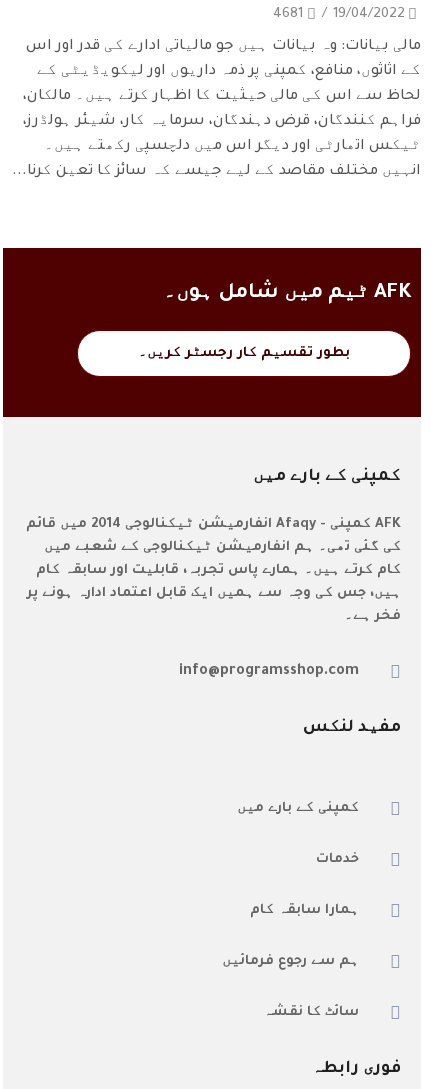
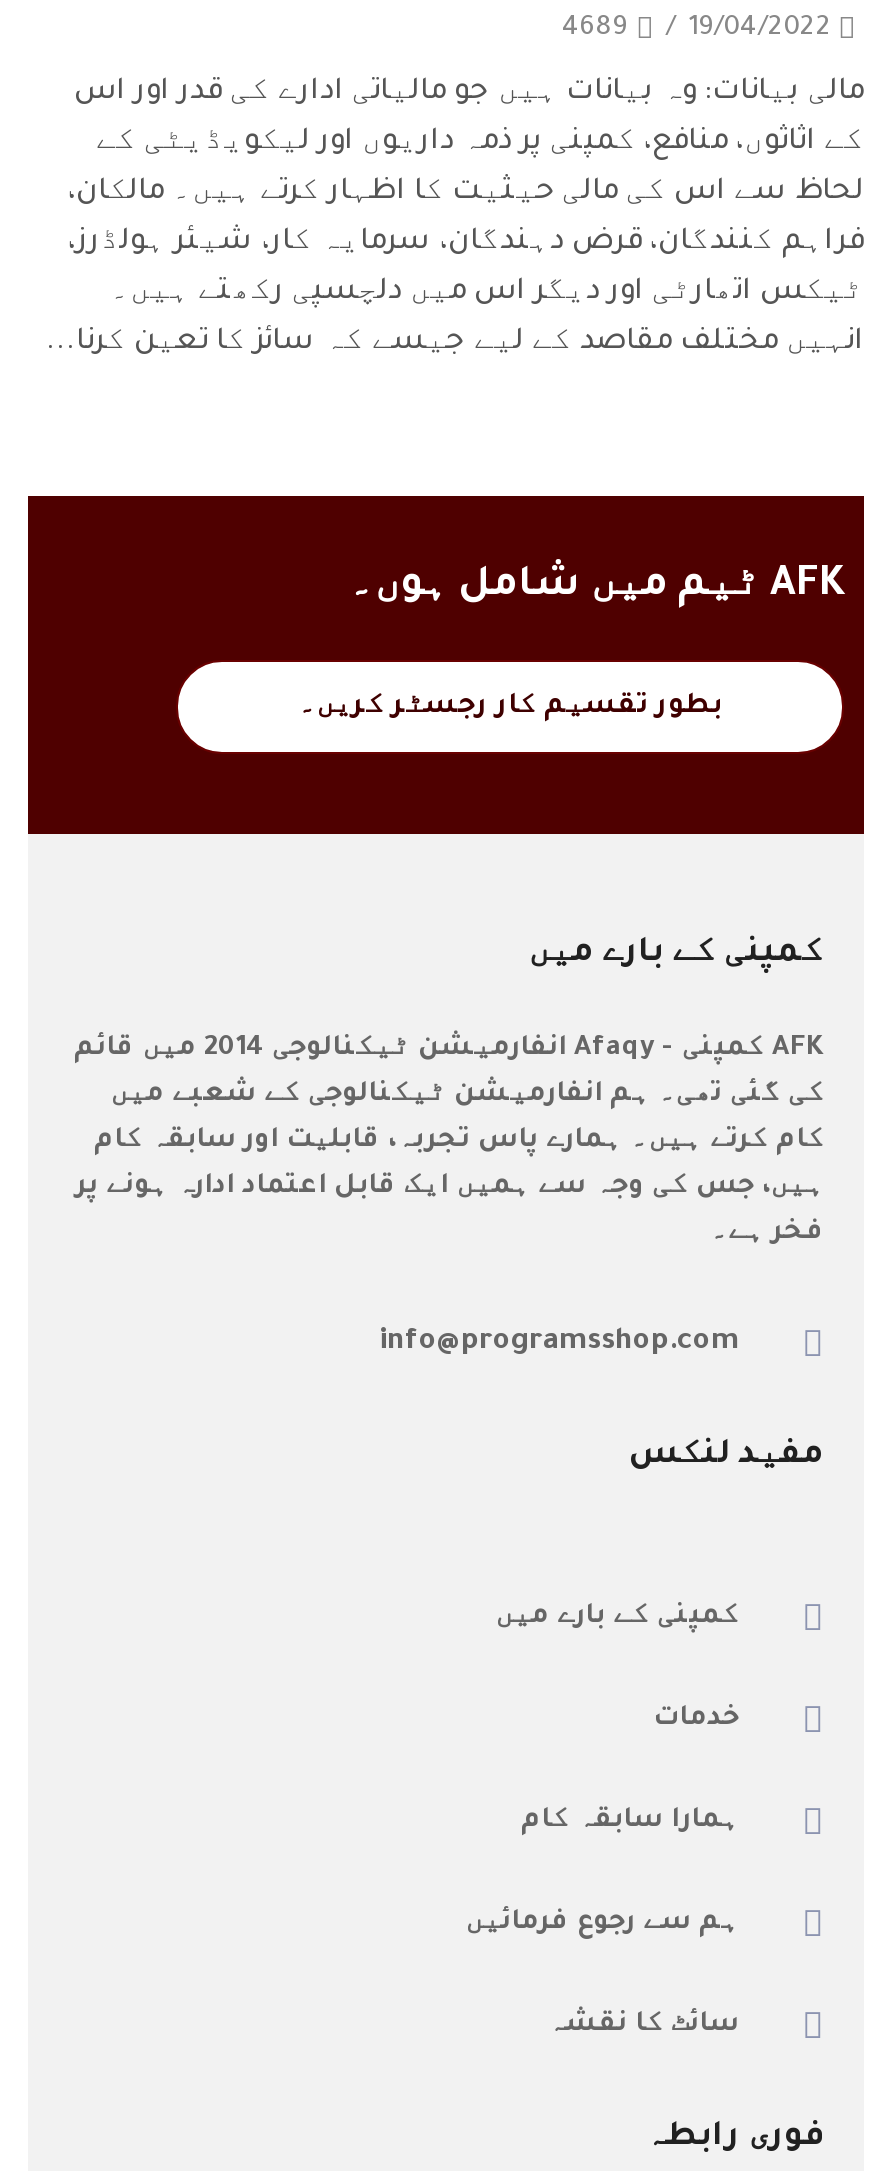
[273,7,303,22] 4681 -> [562,14,628,44] 4689

